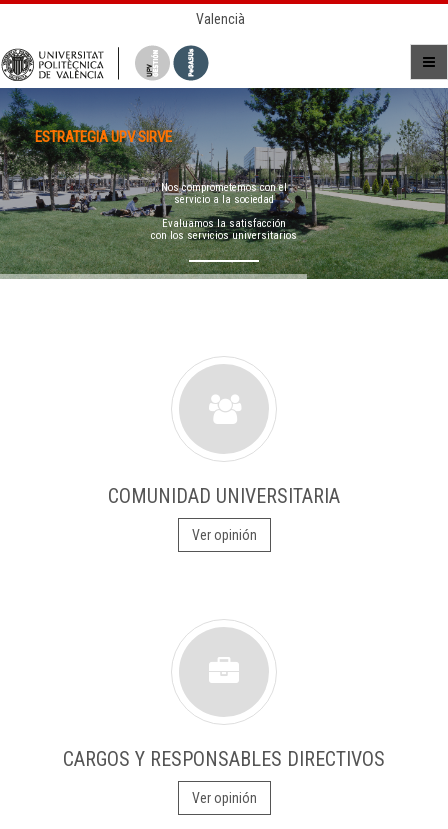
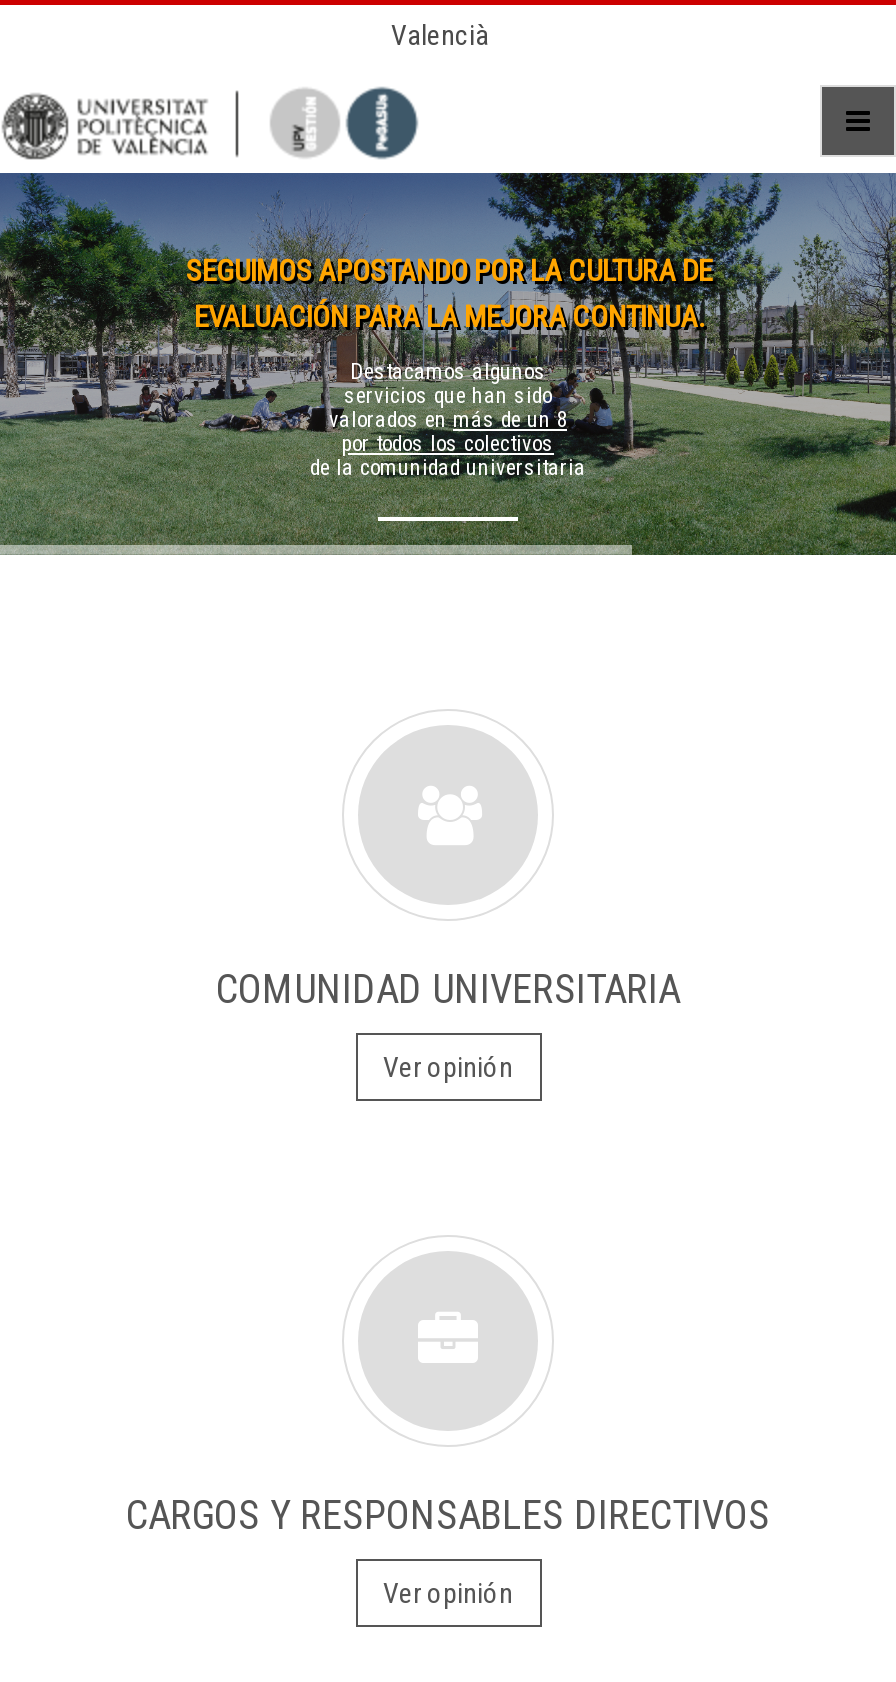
[34,128,297,242] ESTRATEGIA UPV SIRVE | Nos comprometemos con el | servicio a la sociedad | Evaluamos la satisfacción | con los servicios universitarios -> [185,253,711,480] SEGUIMOS APOSTANDO POR LA CULTURA DE | EVALUACIÓN PARA LA MEJORA CONTINUA. | Destacamos algunos | servicios que han sido | valorados en más de un 8 | por todos los colectivos | de la comunidad universitaria

